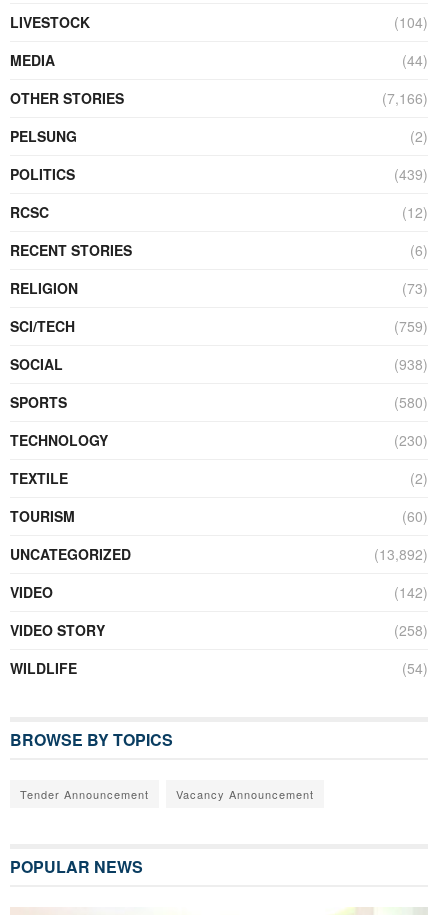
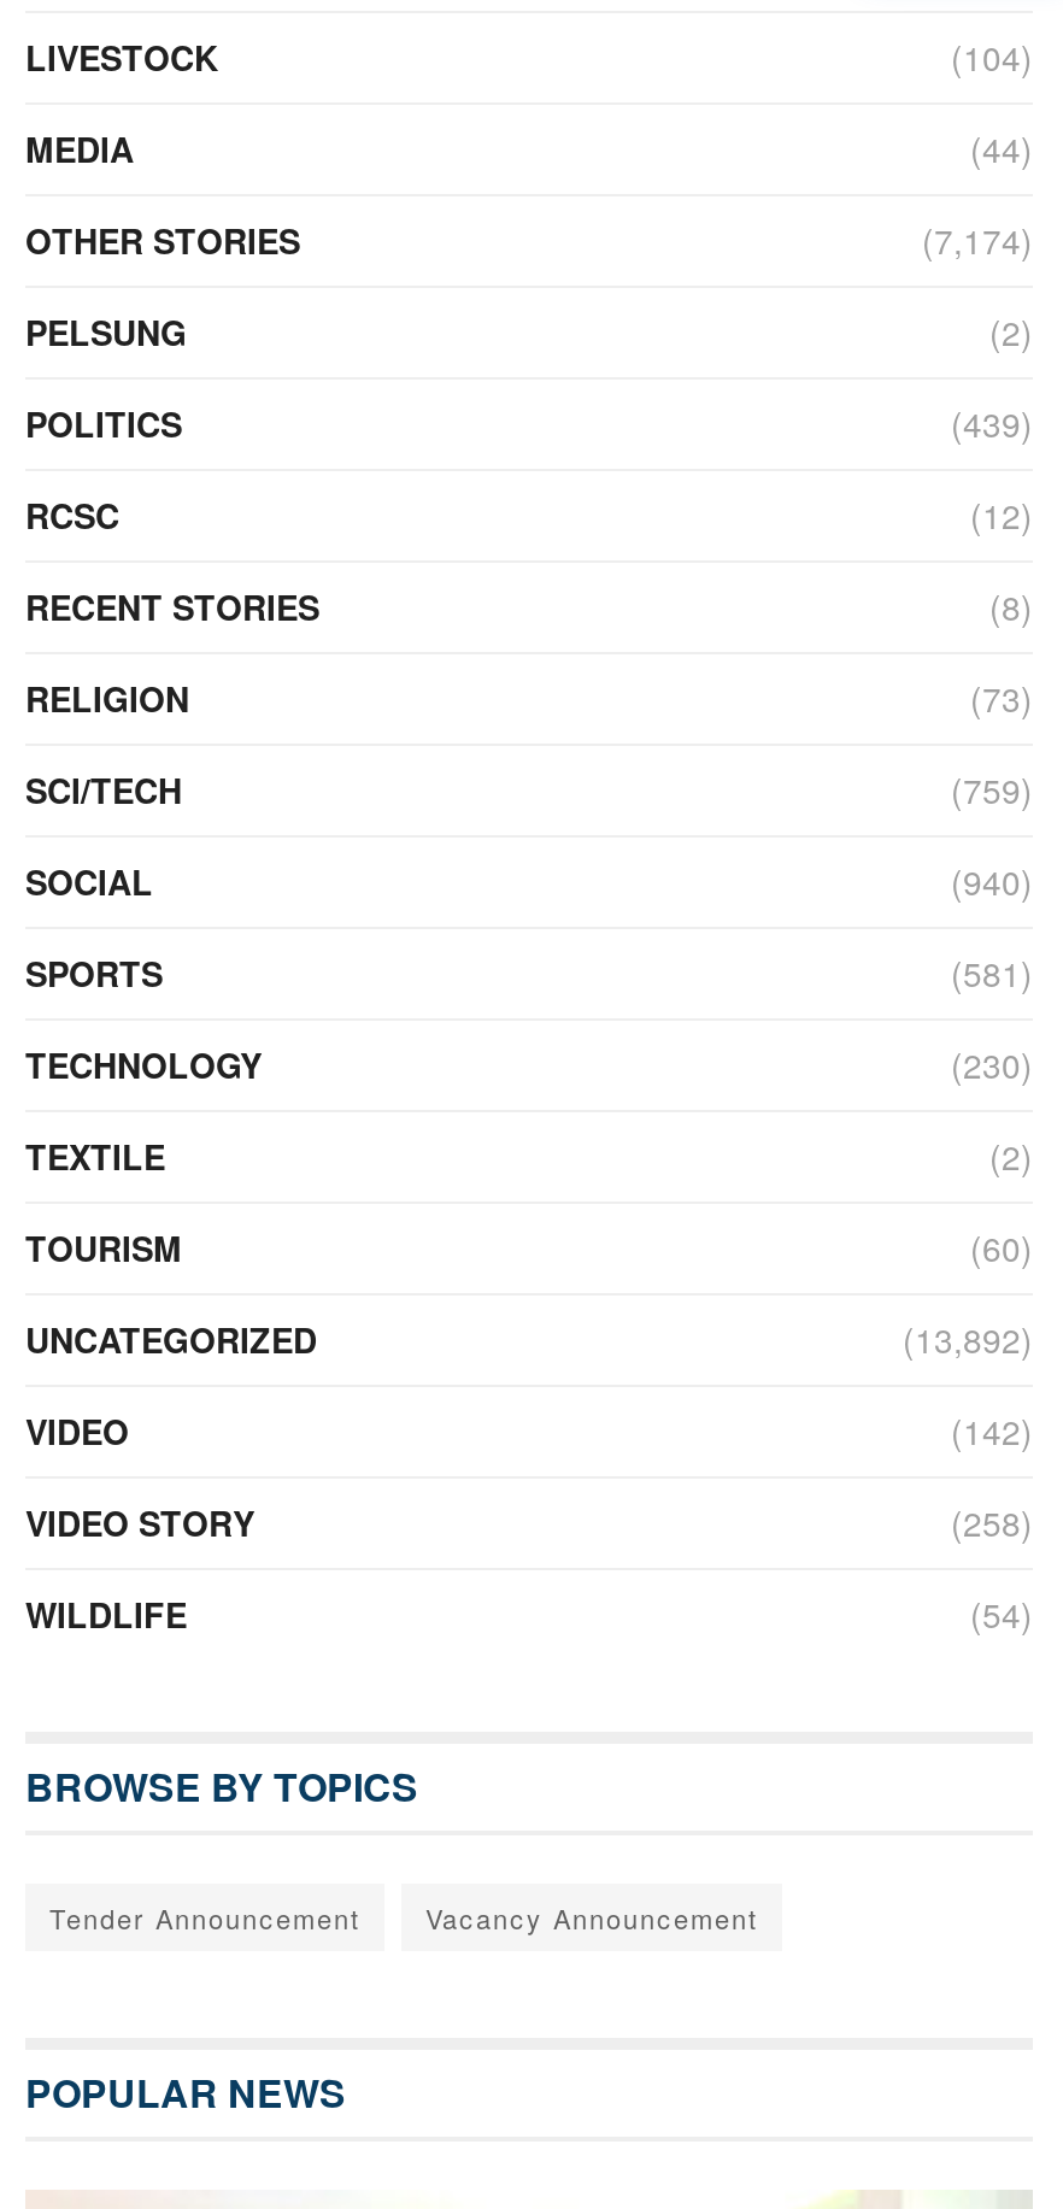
[382,88,428,108] (7,166) -> [922,216,1033,264] (7,174)
[410,240,428,260] (6) -> [989,582,1033,630] (8)
[394,354,428,374] (938) -> [951,857,1033,905] (940)
[394,392,428,412] (580) -> [951,948,1033,997] (581)

